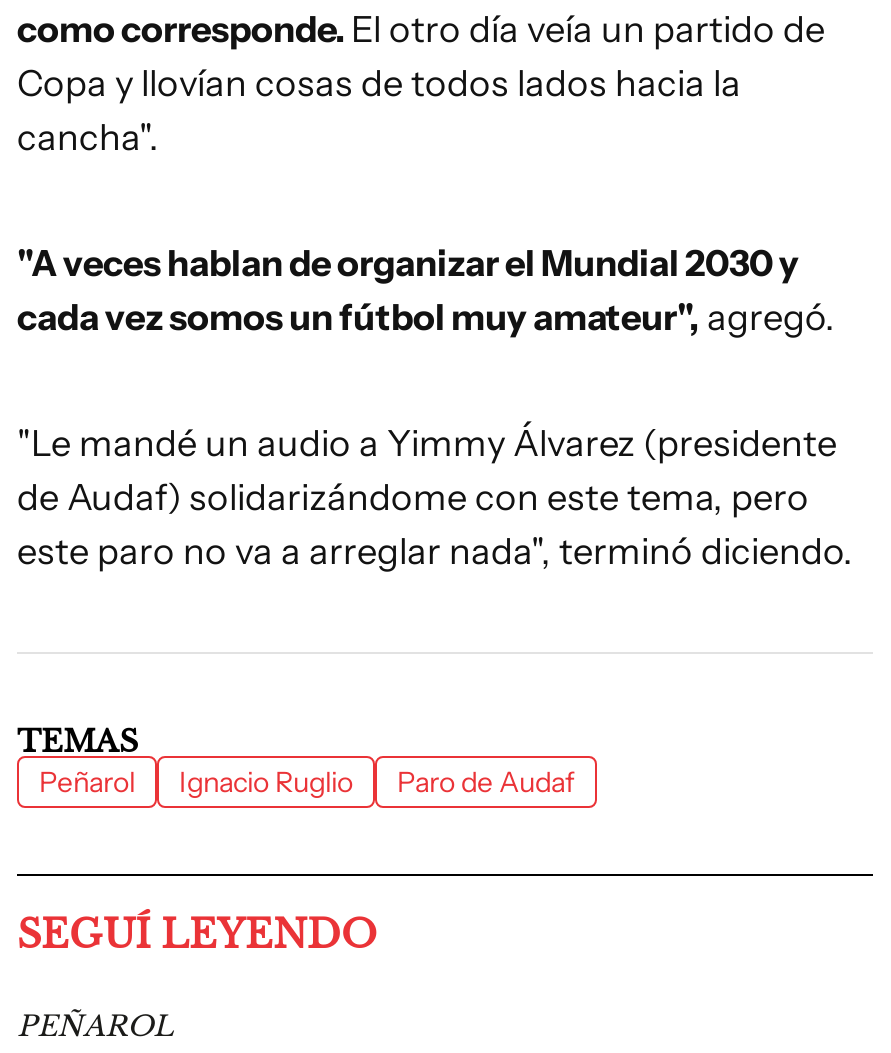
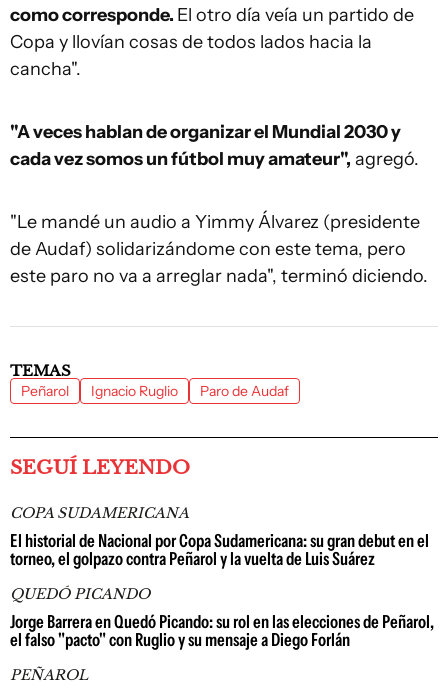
none -> [10,504,434,651] COPA SUDAMERICANA | El historial de Nacional por Copa Sudamericana: su gran debut en el | torneo, el golpazo contra Peñarol y la vuelta de Luis Suárez | QUEDÓ PICANDO | Jorge Barrera en Quedó Picando: su rol en las elecciones de Peñarol, | el falso "pacto" con Ruglio y su mensaje a Diego Forlán

